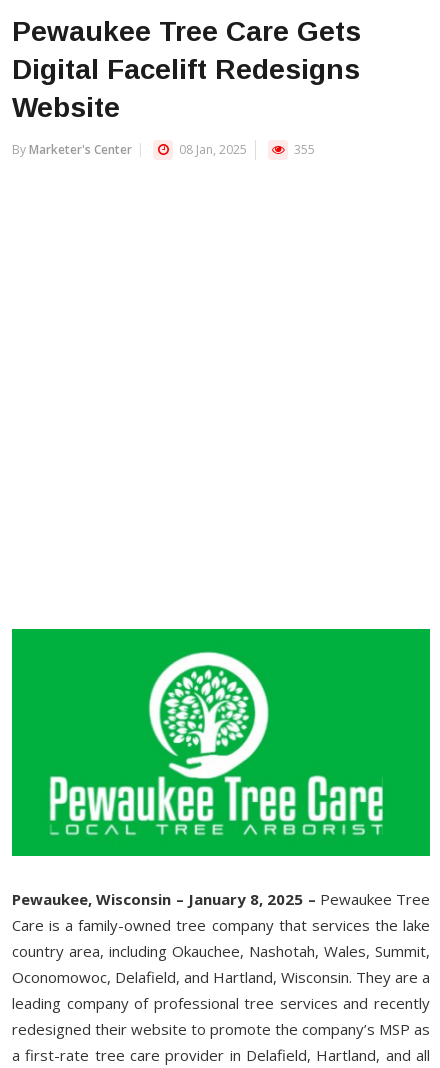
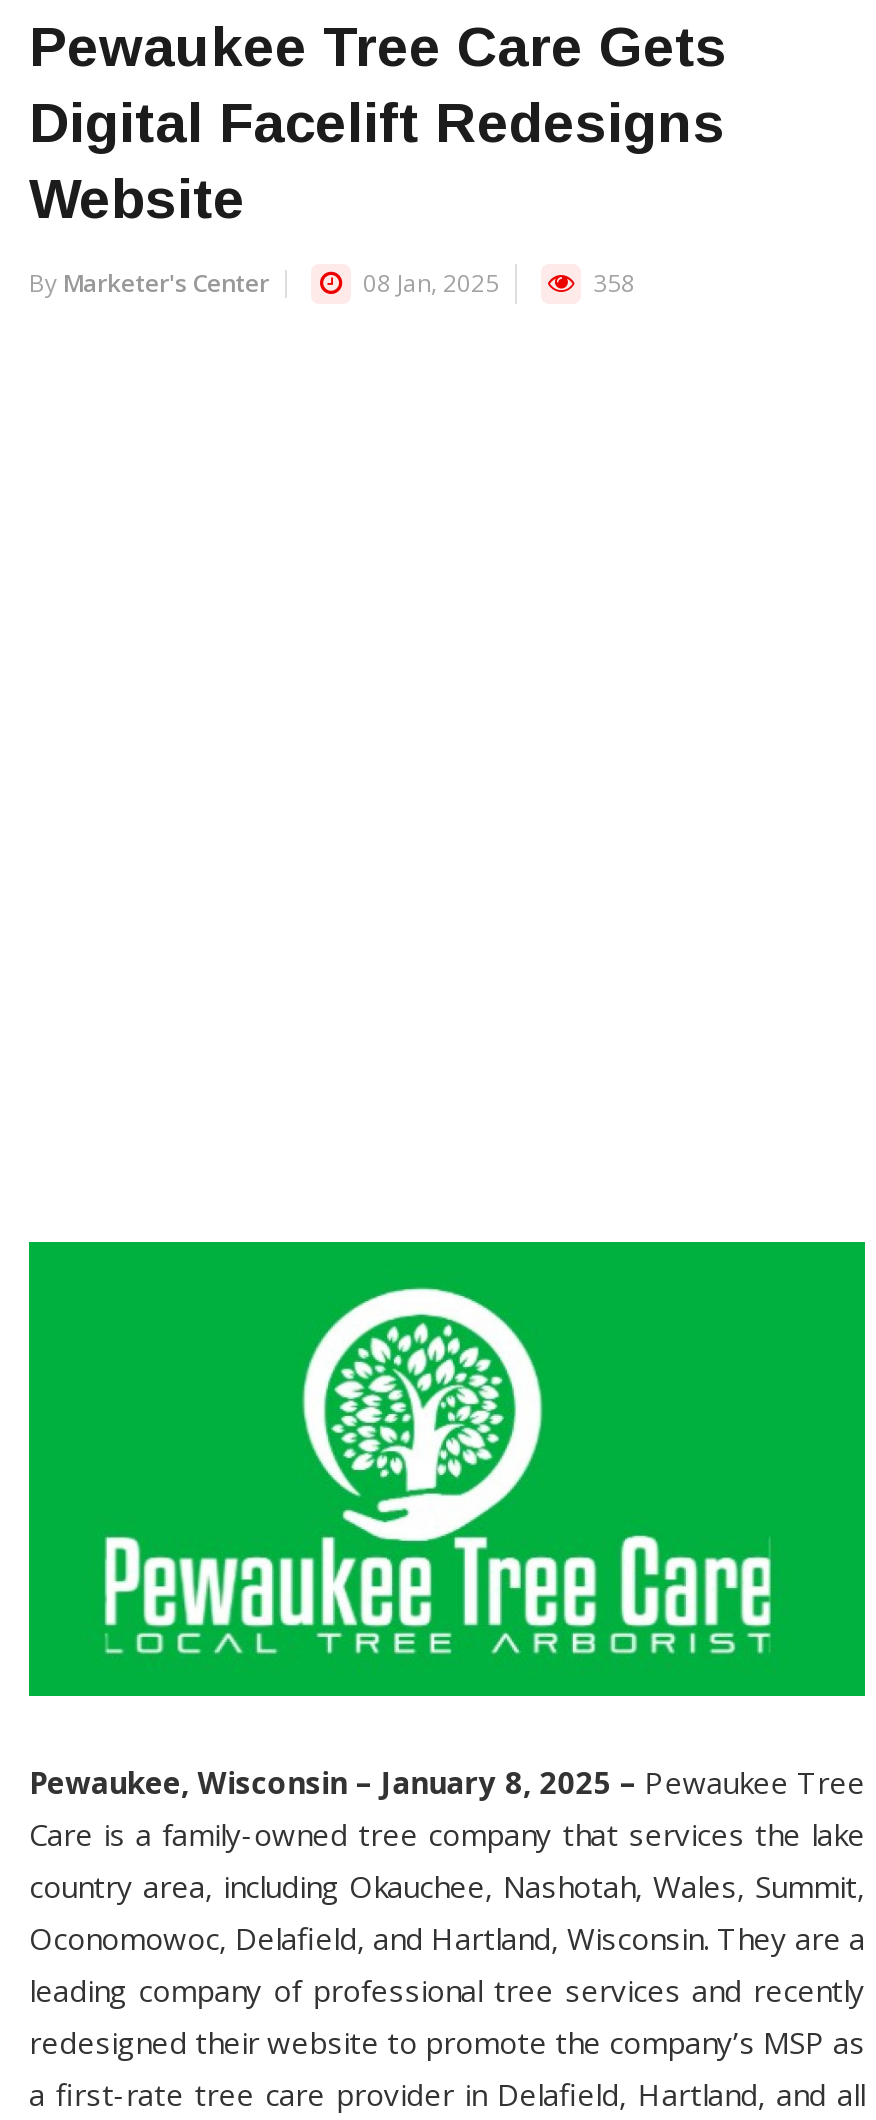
[291,141,315,158] 355 -> [587,265,635,299] 358

